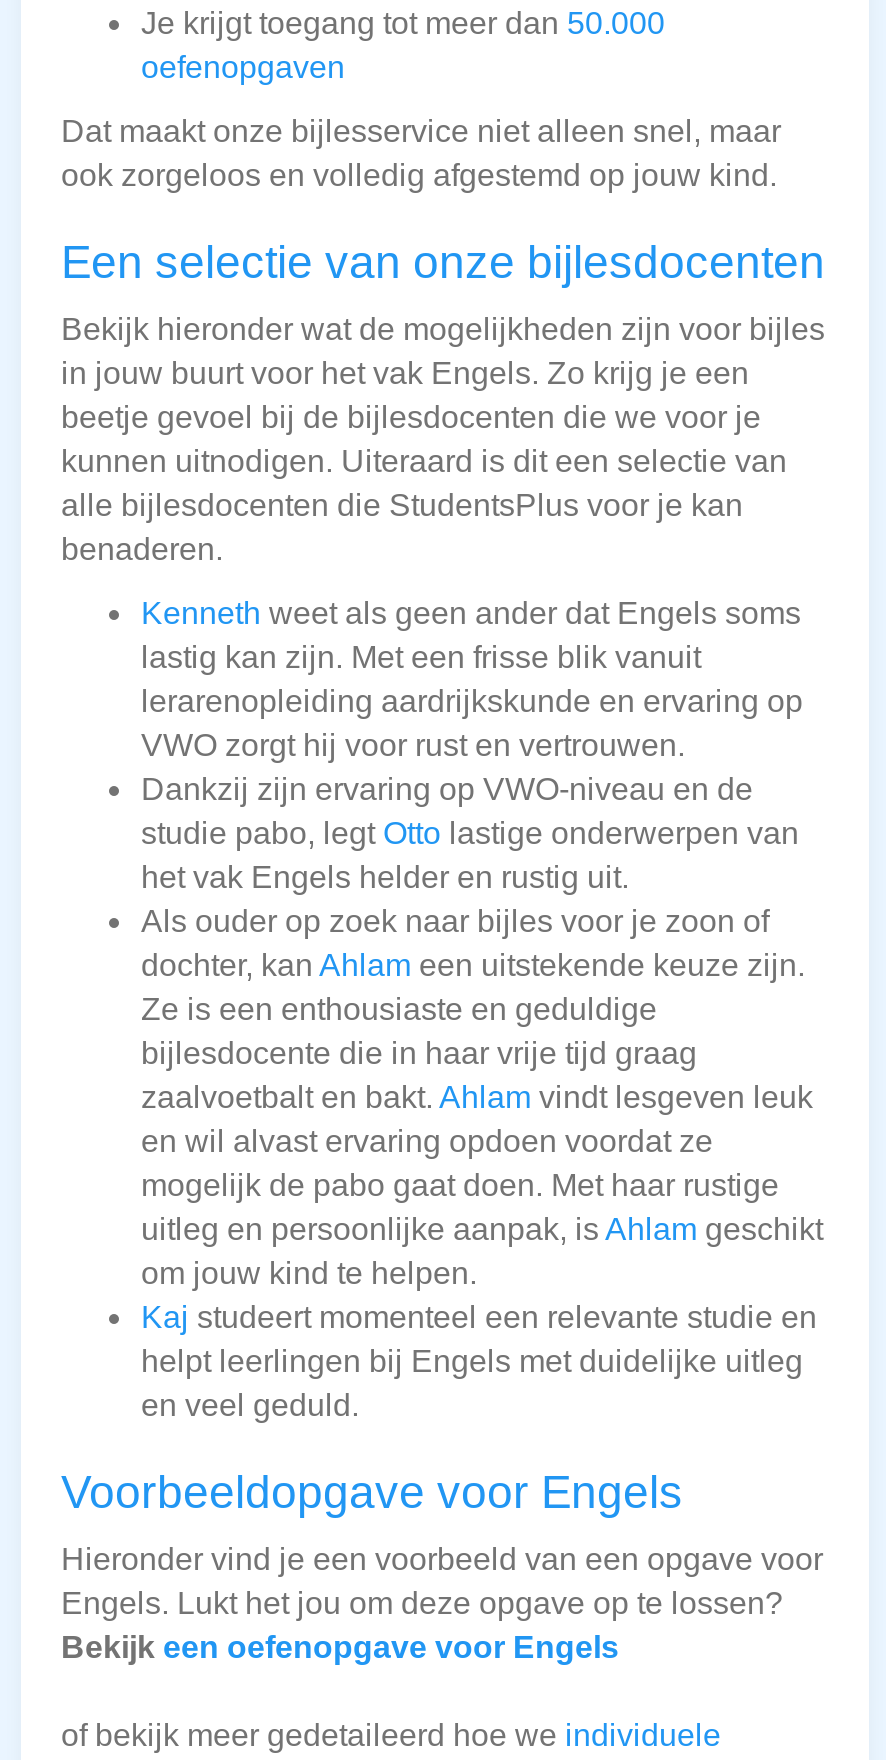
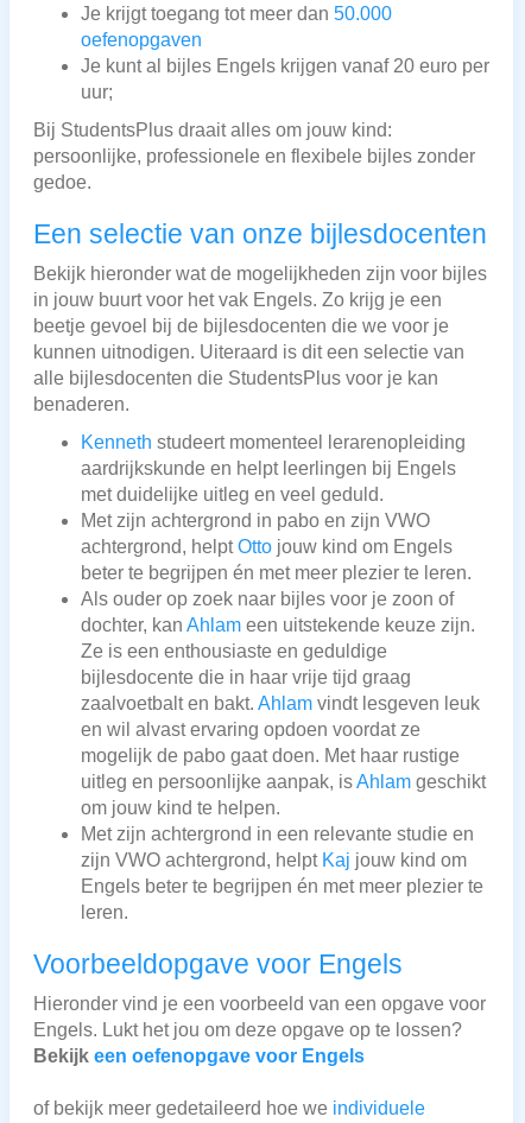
[61,115,781,193] Dat maakt onze bijlesservice niet alleen snel, maar | ook zorgeloos en volledig afgestemd op jouw kind. -> [33,56,489,193] Je kunt al bijles Engels krijgen vanaf 20 euro per | uur; | Bij StudentsPlus draait alles om jouw kind: | persoonlijke, professionele en flexibele bijles zonder | gedoe.
[141,597,803,895] Kenneth weet als geen ander dat Engels soms | lastig kan zijn. Met een frisse blik vanuit | lerarenopleiding aardrijkskunde en ervaring op | VWO zorgt hij voor rust en vertrouwen. | Dankzij zijn ervaring op VWO-niveau en de | studie pabo, legt Otto lastige onderwerpen van | het vak Engels helder en rustig uit. -> [81,432,472,583] Kenneth studeert momenteel lerarenopleiding | aardrijkskunde en helpt leerlingen bij Engels | met duidelijke uitleg en veel geduld. | Met zijn achtergrond in pabo en zijn VWO | achtergrond, helpt Otto jouw kind om Engels | beter te begrijpen én met meer plezier te leren.
[141,1301,817,1423] Kaj studeert momenteel een relevante studie en | helpt leerlingen bij Engels met duidelijke uitleg | en veel geduld. -> [81,824,483,923] Met zijn achtergrond in een relevante studie en | zijn VWO achtergrond, helpt Kaj jouw kind om | Engels beter te begrijpen én met meer plezier te | leren.

